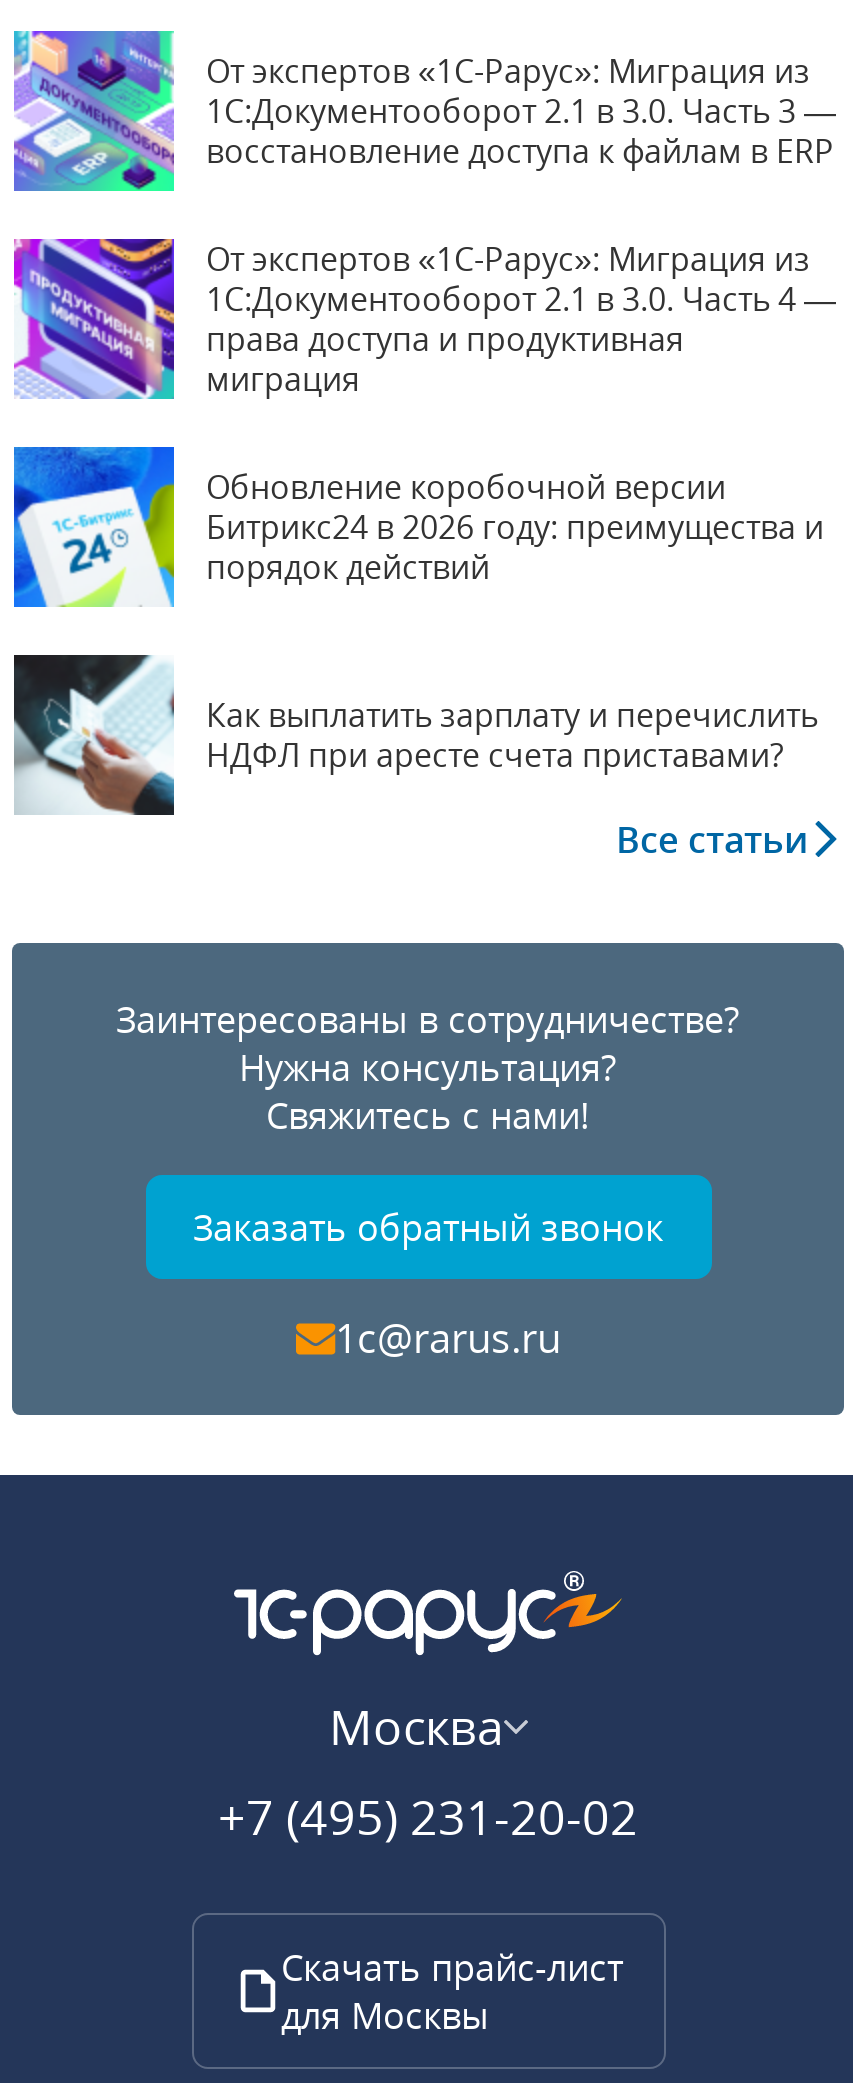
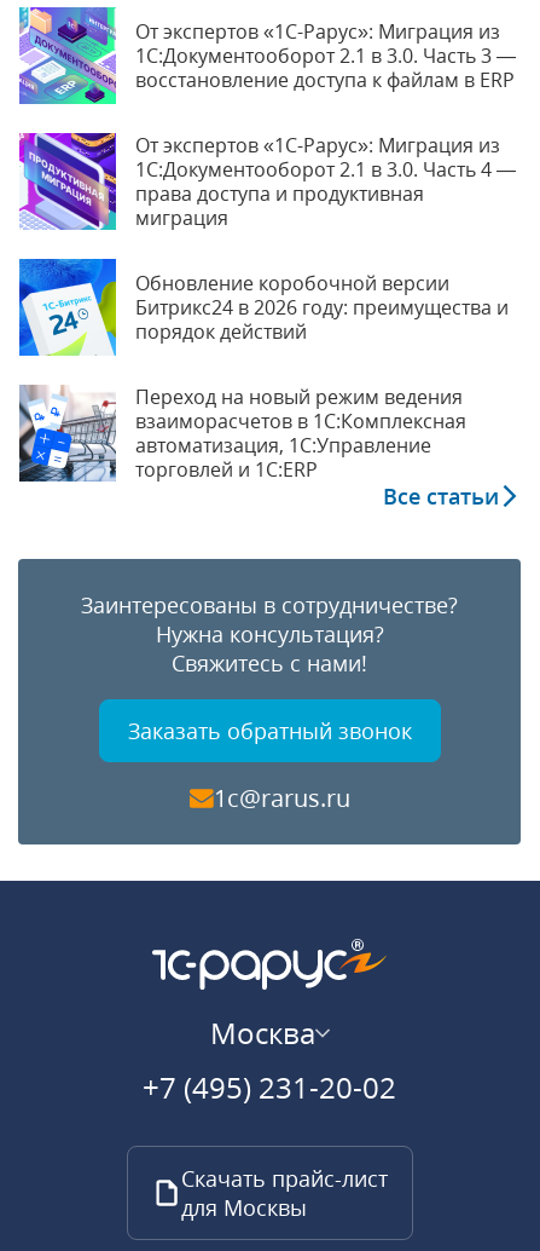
[12,653,818,817] [image] | Как выплатить зарплату и перечислить | НДФЛ при аресте счета приставами? -> [18,384,466,483] [image] | Переход на новый режим ведения | взаиморасчетов в 1С:Комплексная | автоматизация, 1С:Управление | торговлей и 1С:ERP

